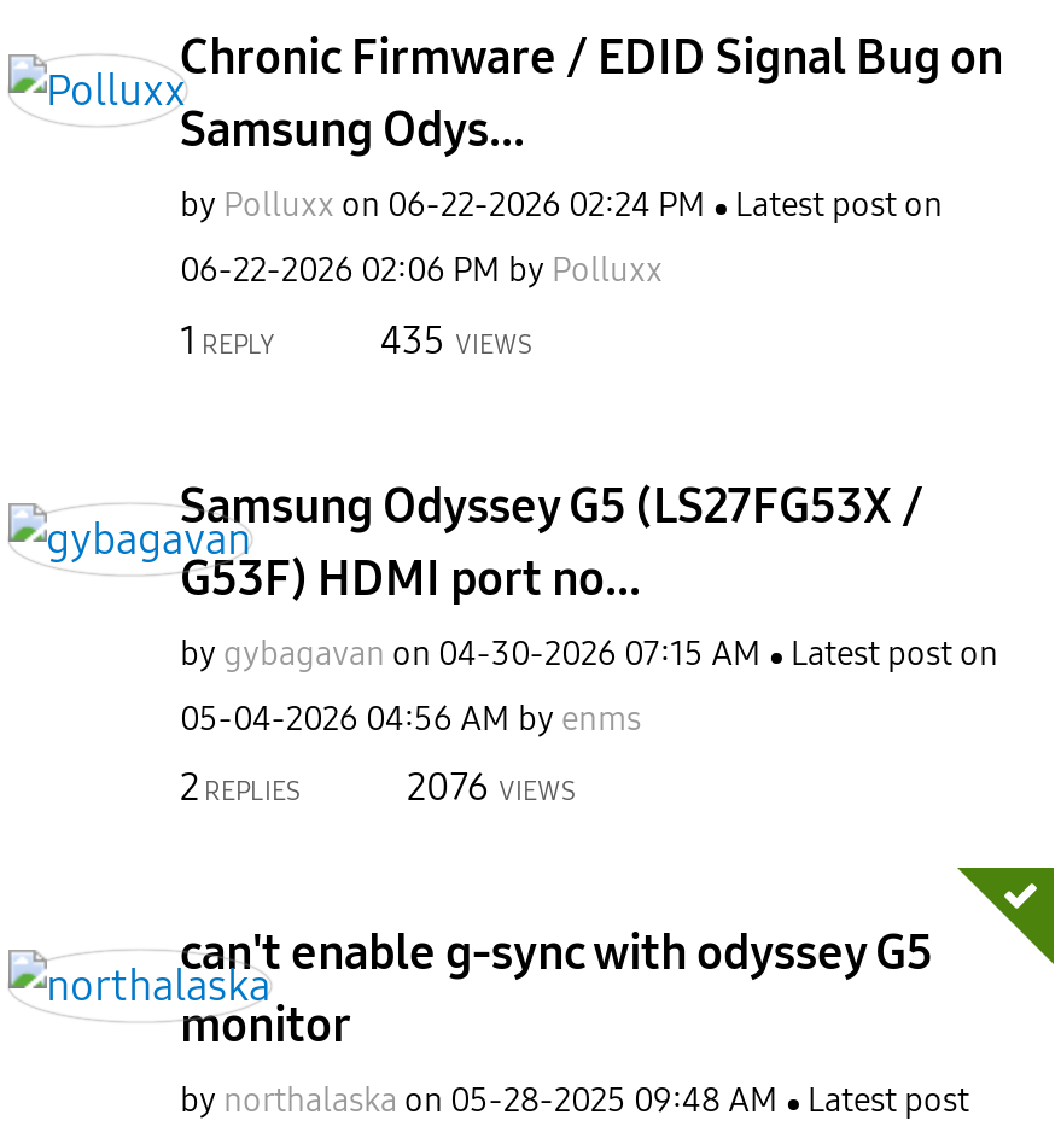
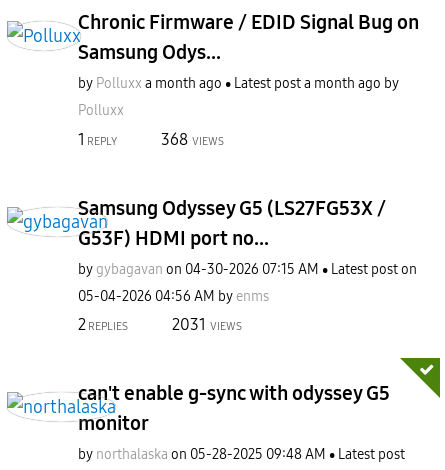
[180,185,943,226] by Polluxx on 06-22-2026 02:24 PM | Latest post on -> [78,75,399,92] by Polluxx a month ago Latest post a month ago by
[180,250,663,291] 06-22-2026 02:06 PM by Polluxx -> [78,102,124,119] Polluxx
[380,316,532,362] 435 VIEWS -> [161,129,224,148] 368 VIEWS
[407,764,576,810] 2076 VIEWS -> [172,315,242,334] 2031 VIEWS

